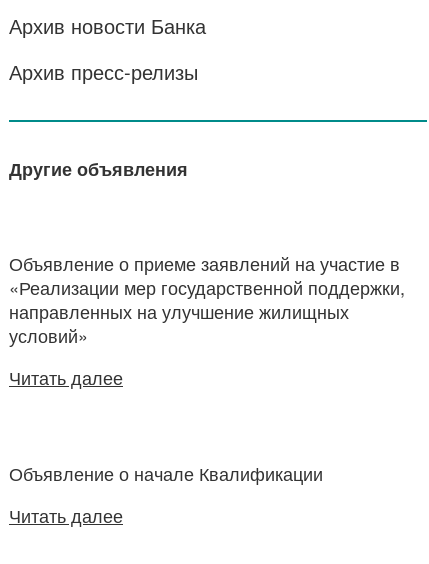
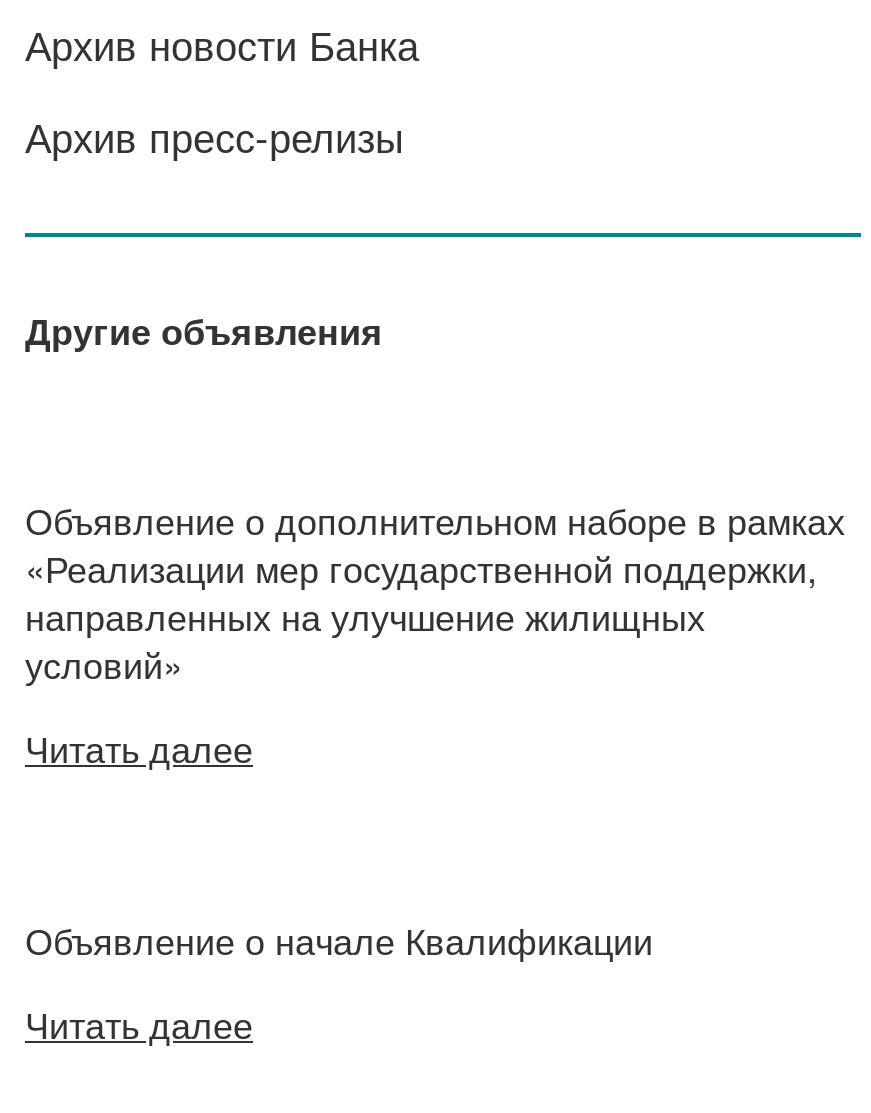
[9,250,400,276] Объявление о приеме заявлений на участие в -> [25,493,845,545] Объявление о дополнительном наборе в рамках

